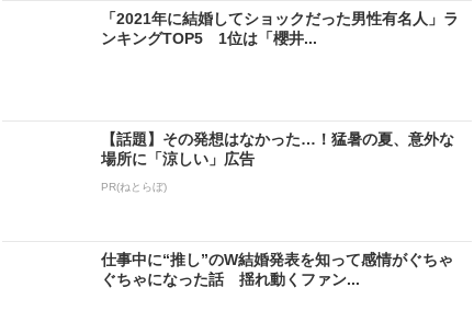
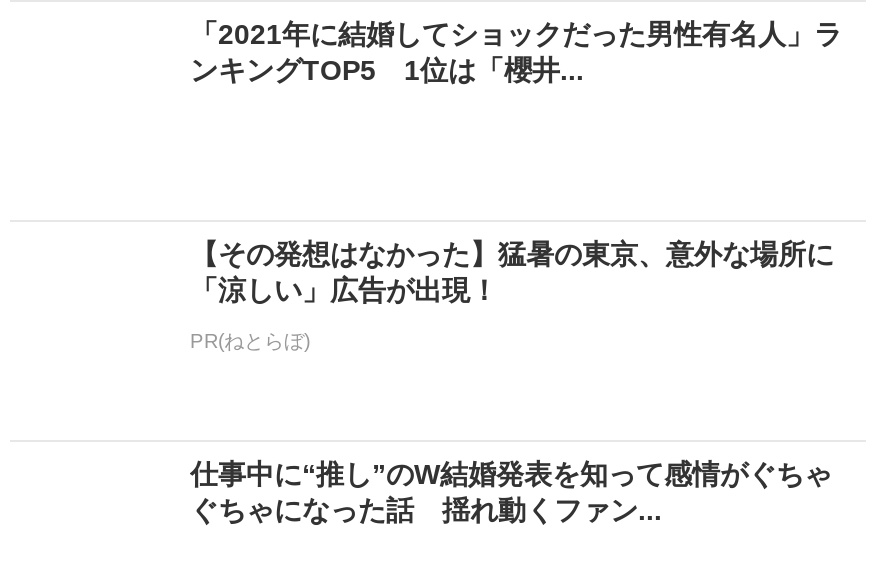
[101,130,454,167] 【話題】その発想はなかった…！猛暑の夏、意外な | 場所に「涼しい」広告 -> [190,238,834,306] 【その発想はなかった】猛暑の東京、意外な場所に | 「涼しい」広告が出現！

